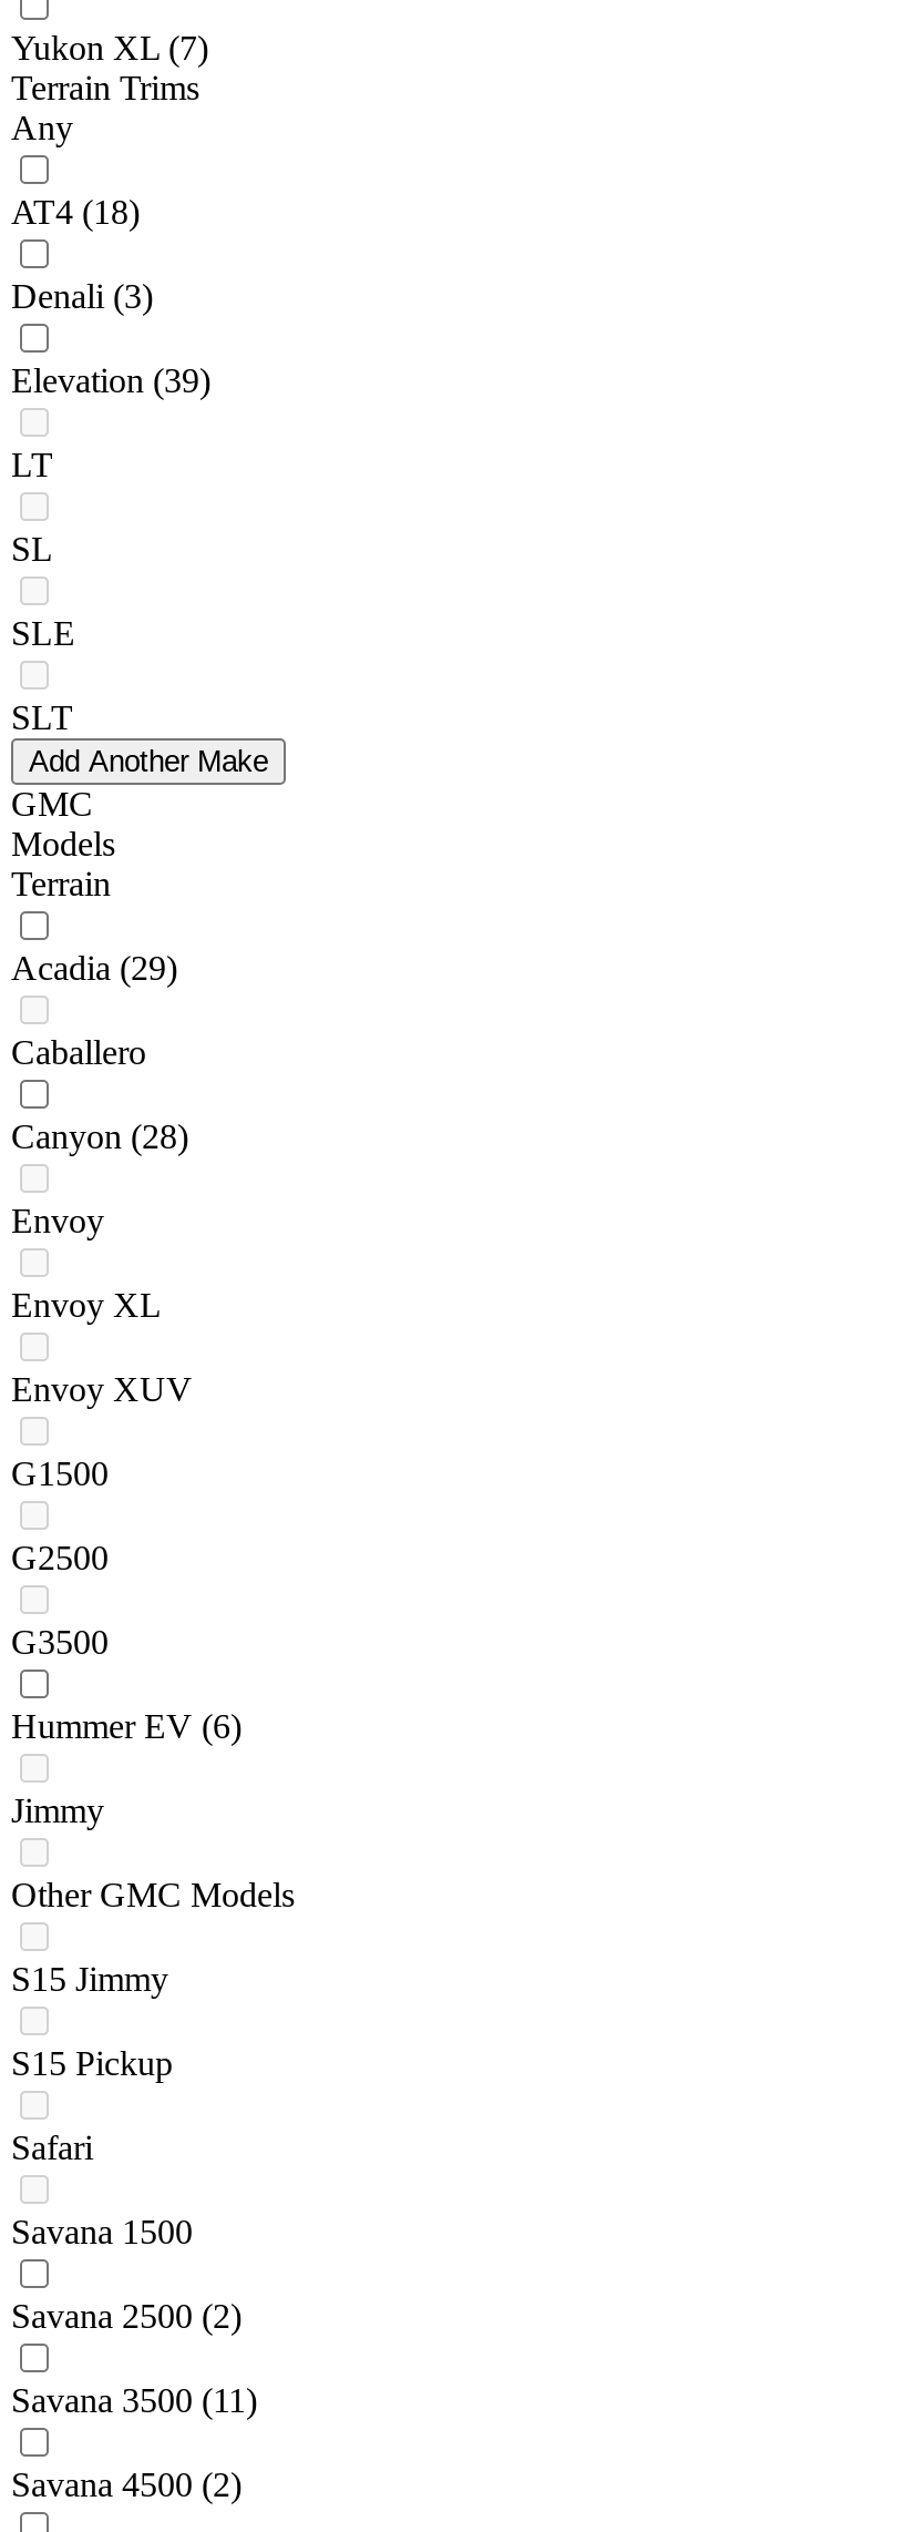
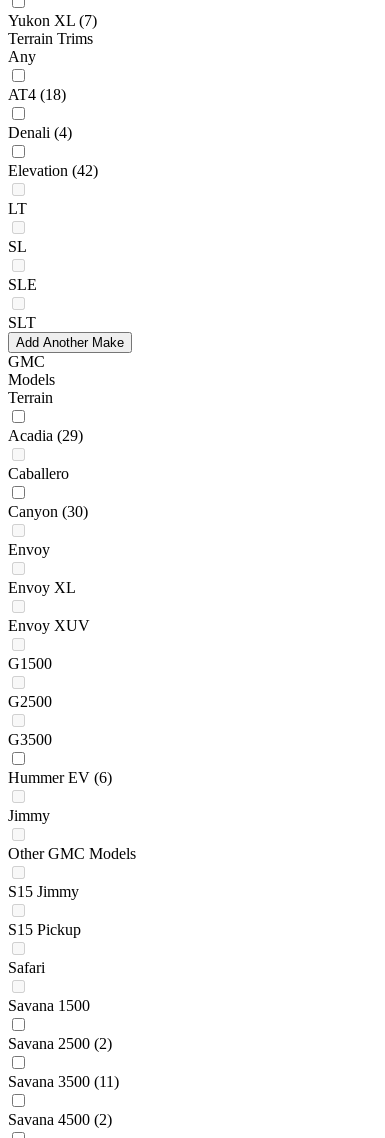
[11,278,153,316] Denali (3) -> [8,124,72,141] Denali (4)
[11,362,210,400] Elevation (39) -> [8,162,98,179] Elevation (42)
[11,1118,188,1156] Canyon (28) -> [8,503,88,520] Canyon (30)

